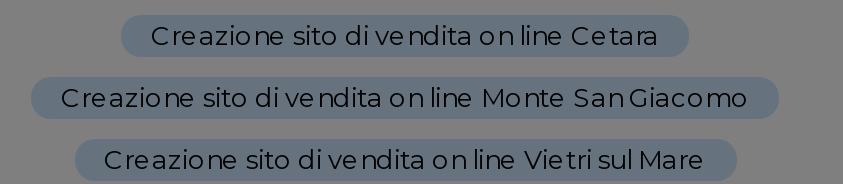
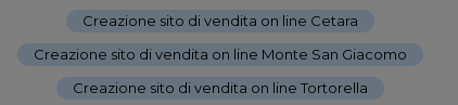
[104,142,706,174] Creazione sito di vendita on line Vietri sul Mare -> [73,79,368,96] Creazione sito di vendita on line Tortorella

